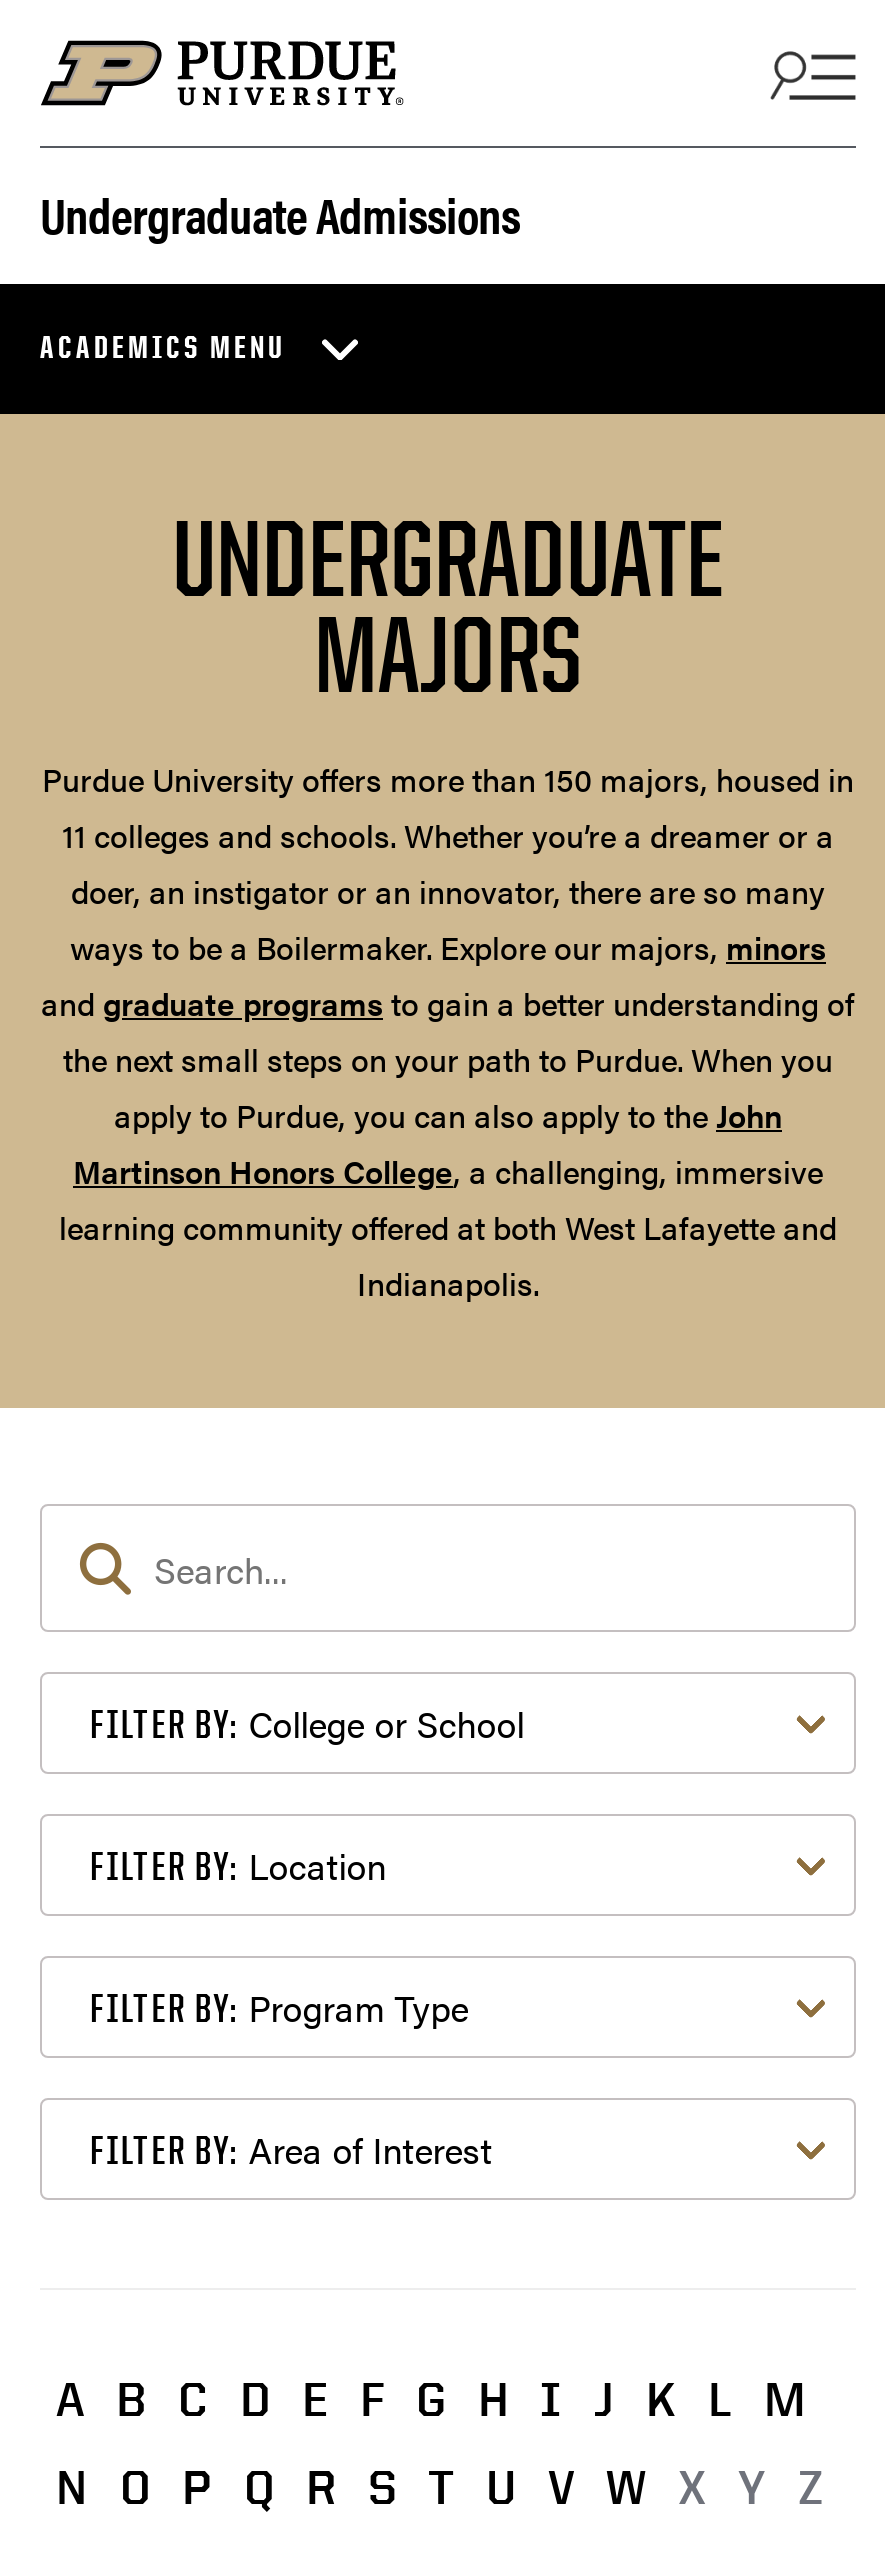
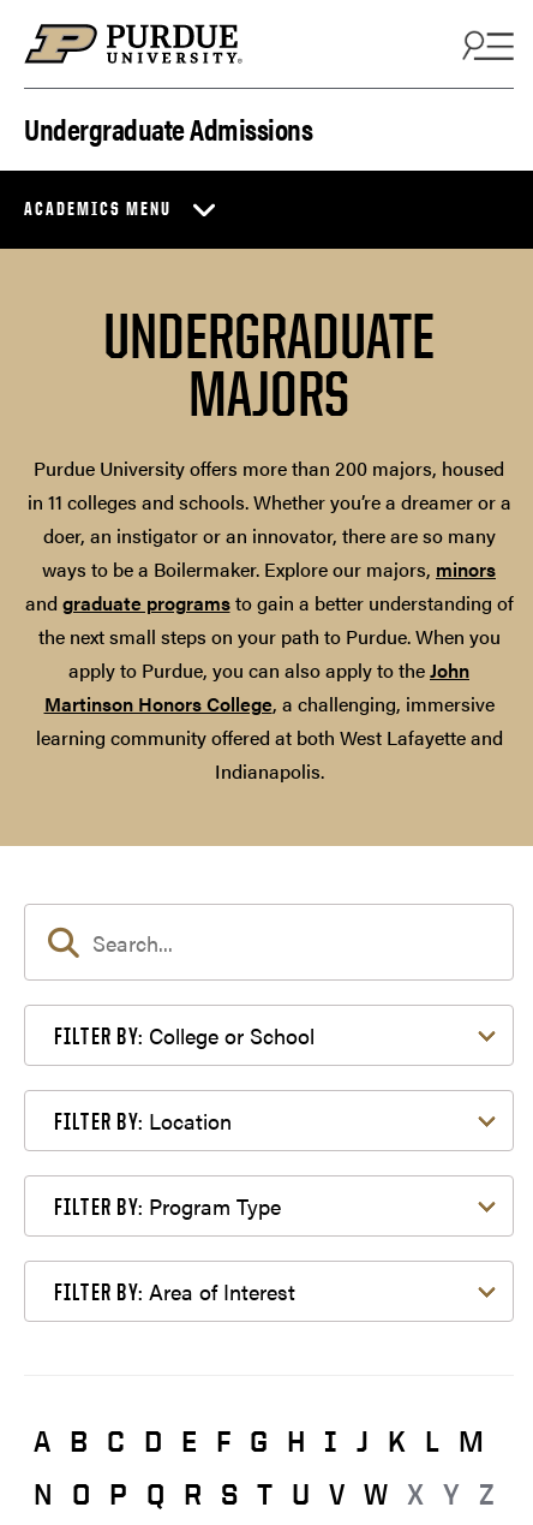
[42,756,854,858] Purdue University offers more than 150 majors, housed in | 11 colleges and schools. Whether you’re a dreamer or a -> [27,454,511,516] Purdue University offers more than 200 majors, housed | in 11 colleges and schools. Whether you’re a dreamer or a

